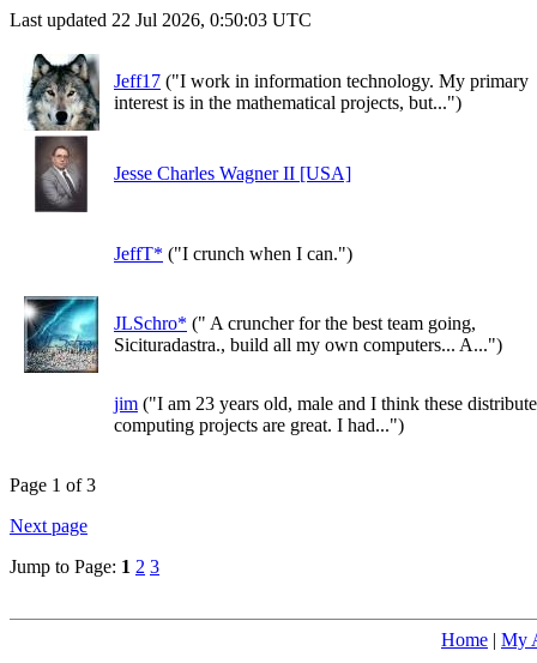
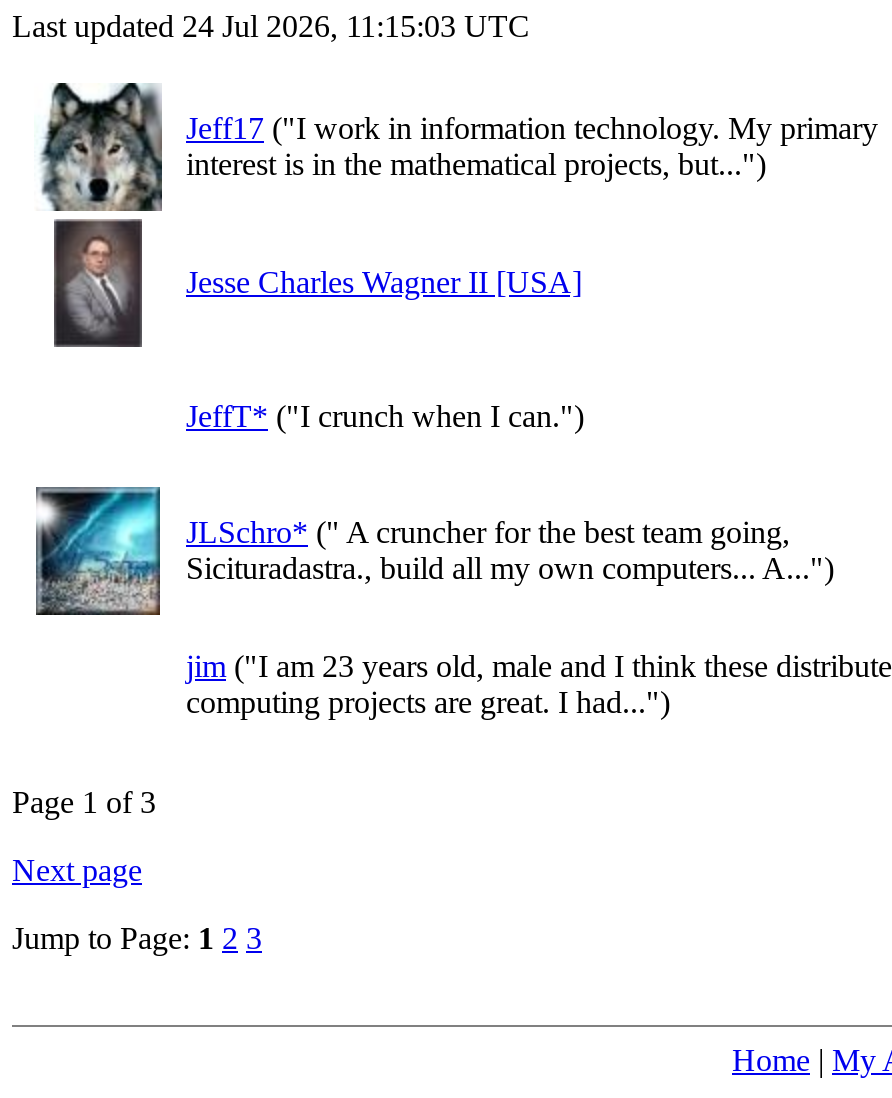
[10,10,312,30] Last updated 22 Jul 2026, 0:50:03 UTC -> [12,9,530,43] Last updated 24 Jul 2026, 11:15:03 UTC

